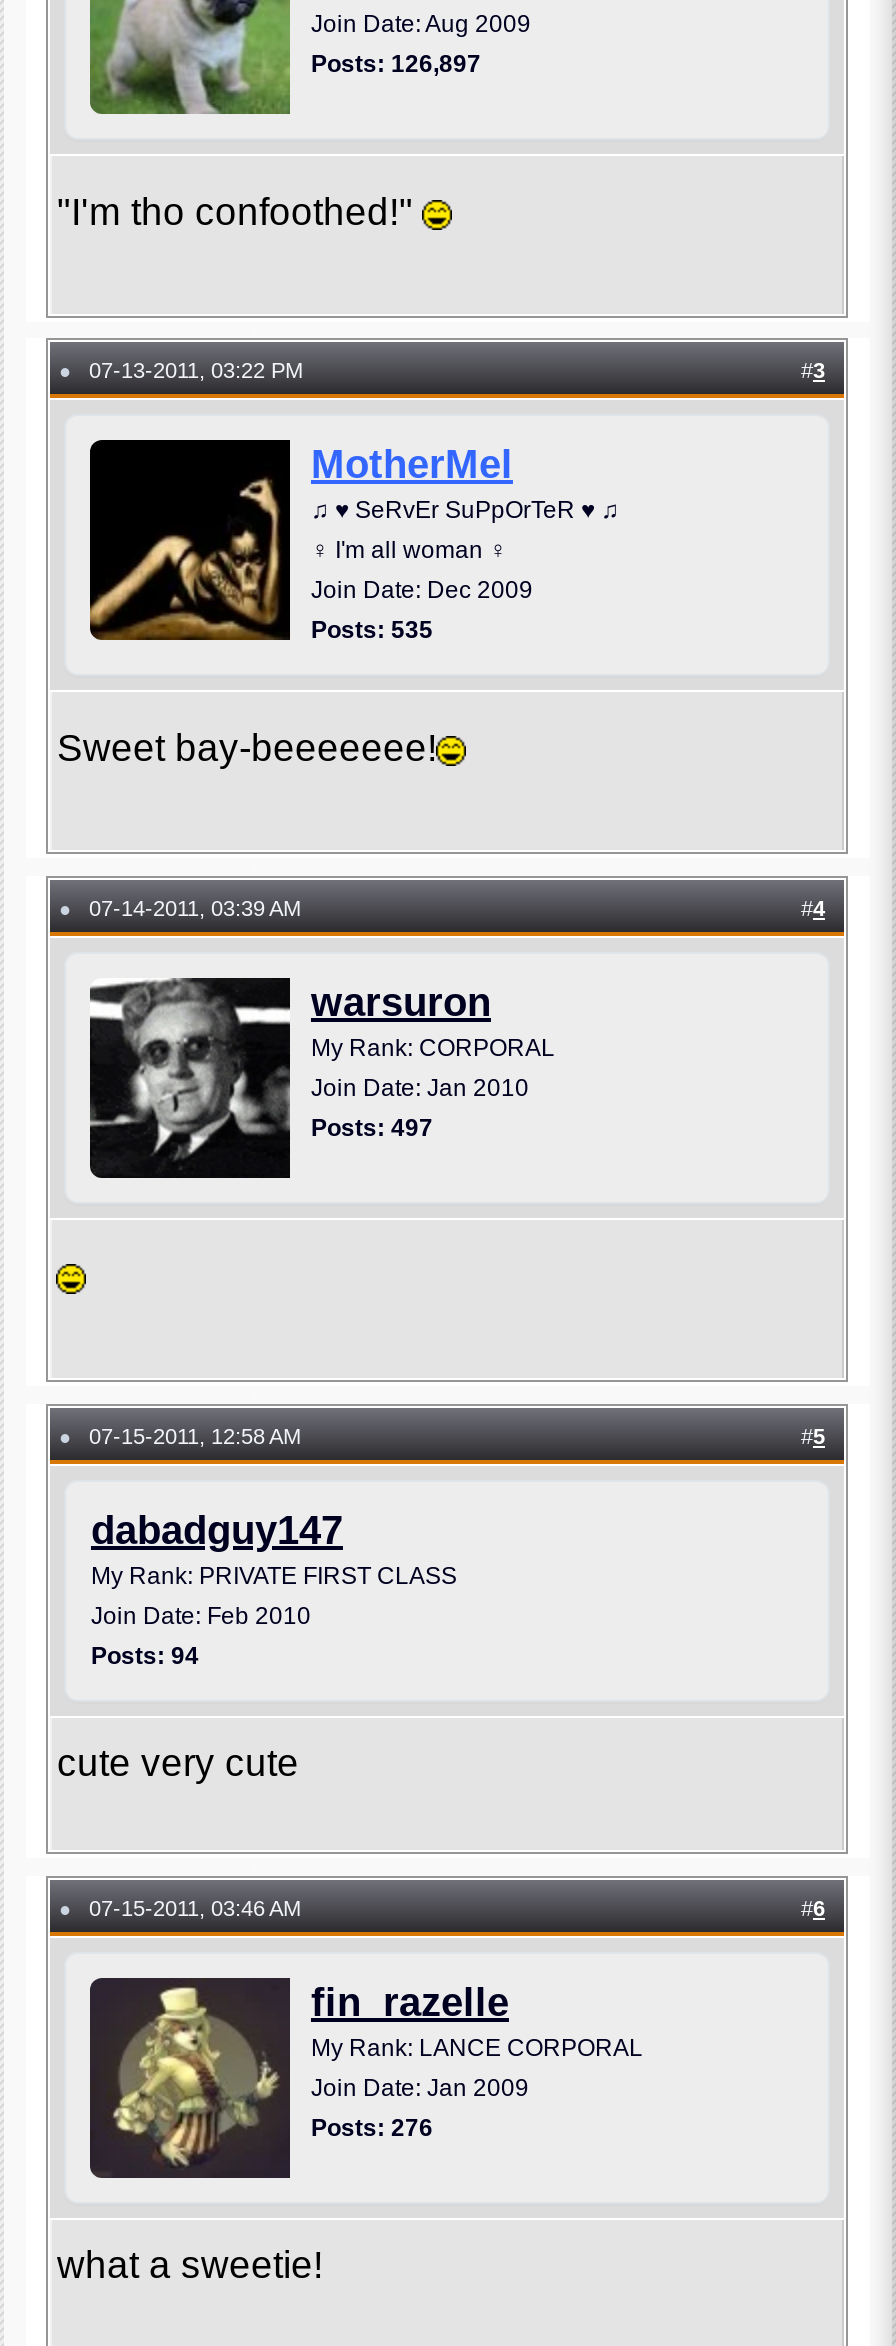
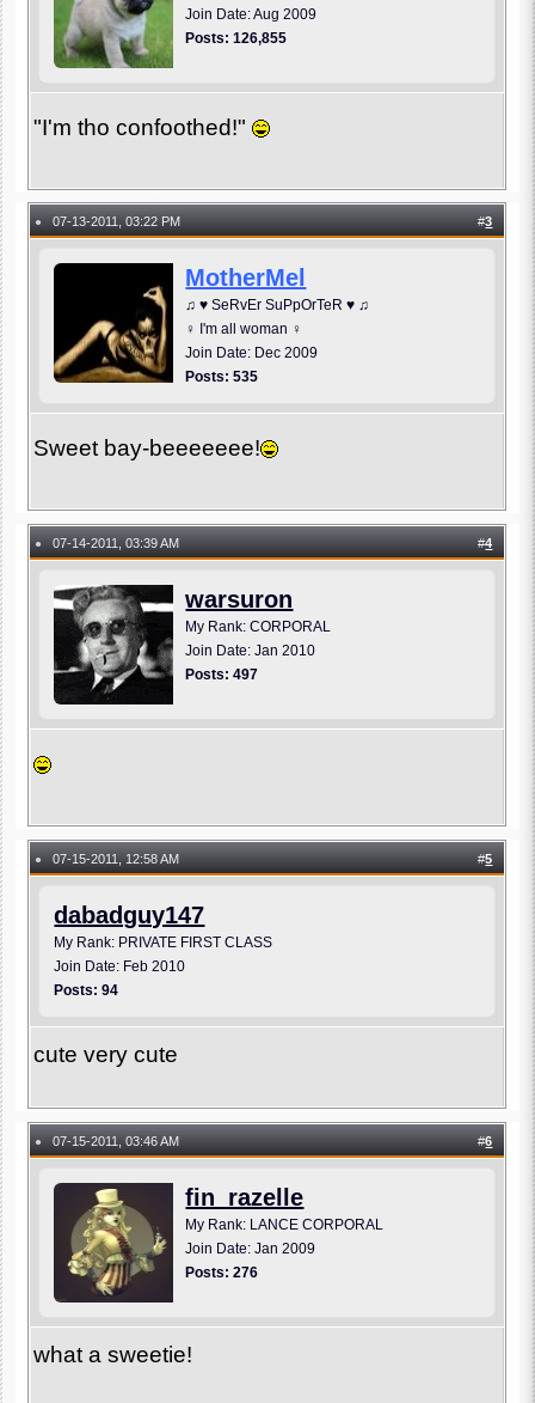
[311,49,481,77] Posts: 126,897 -> [186,29,287,46] Posts: 126,855

